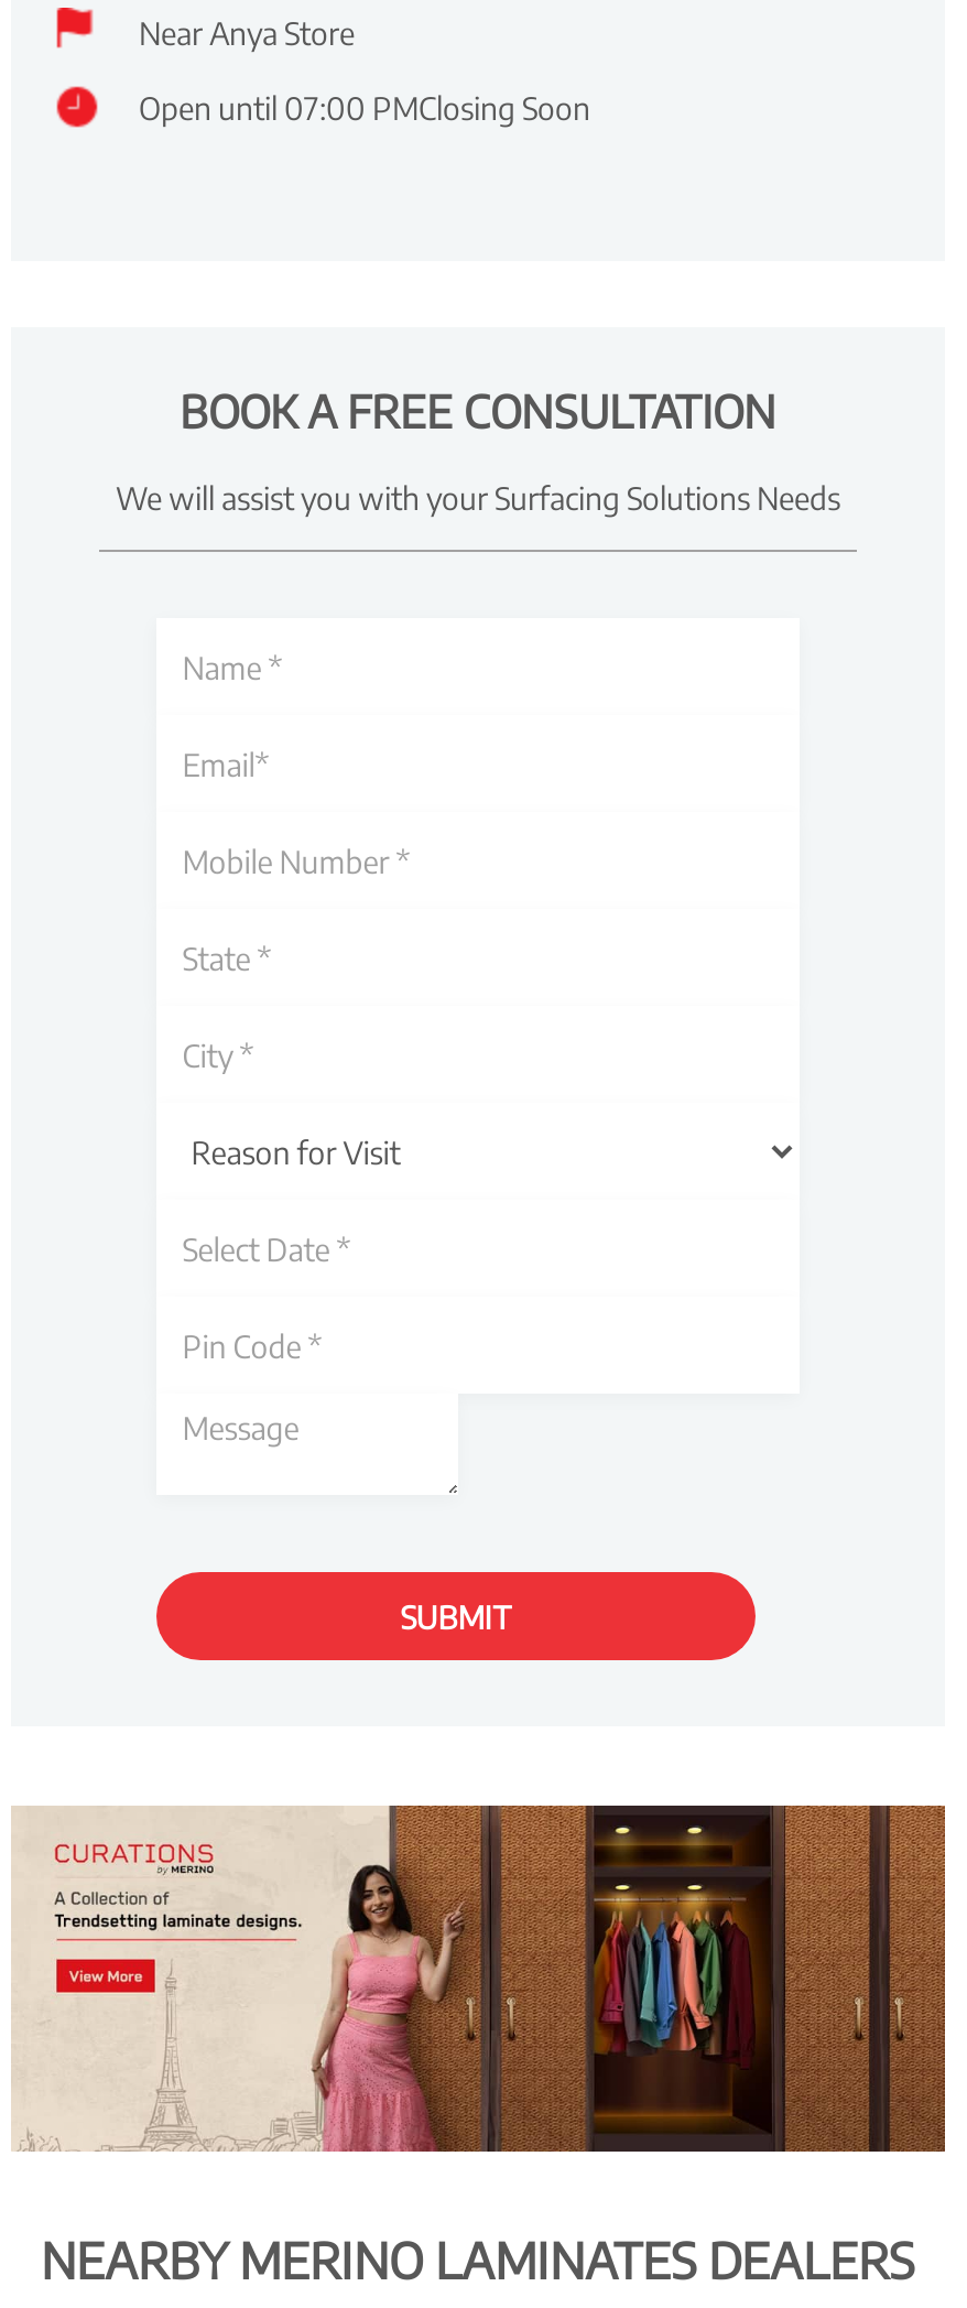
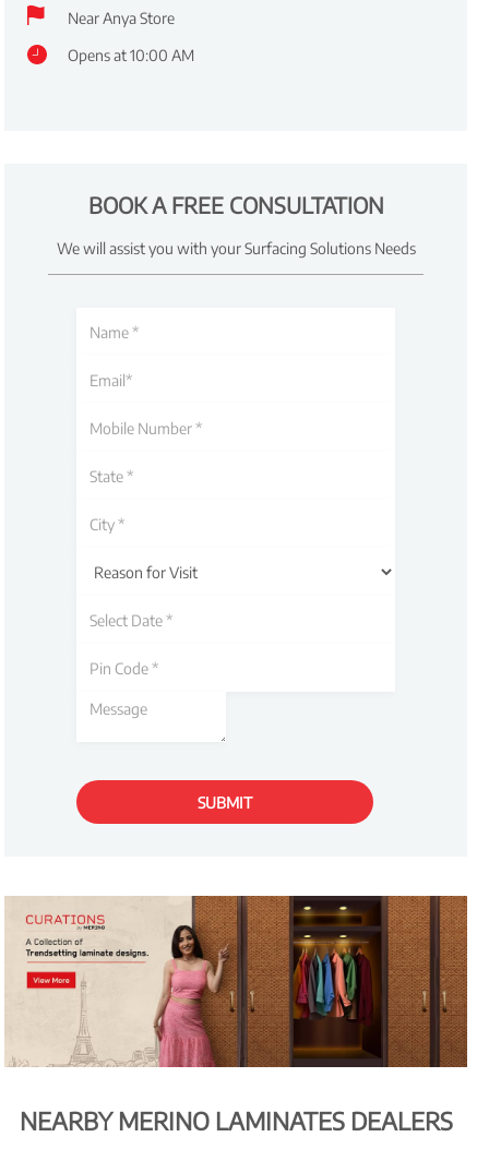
[139,89,590,127] Open until 07:00 PMClosing Soon -> [68,46,194,64] Opens at 10:00 AM

